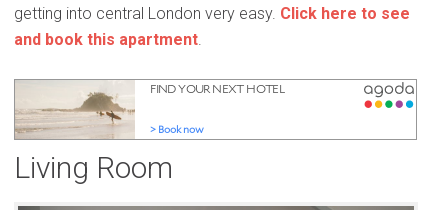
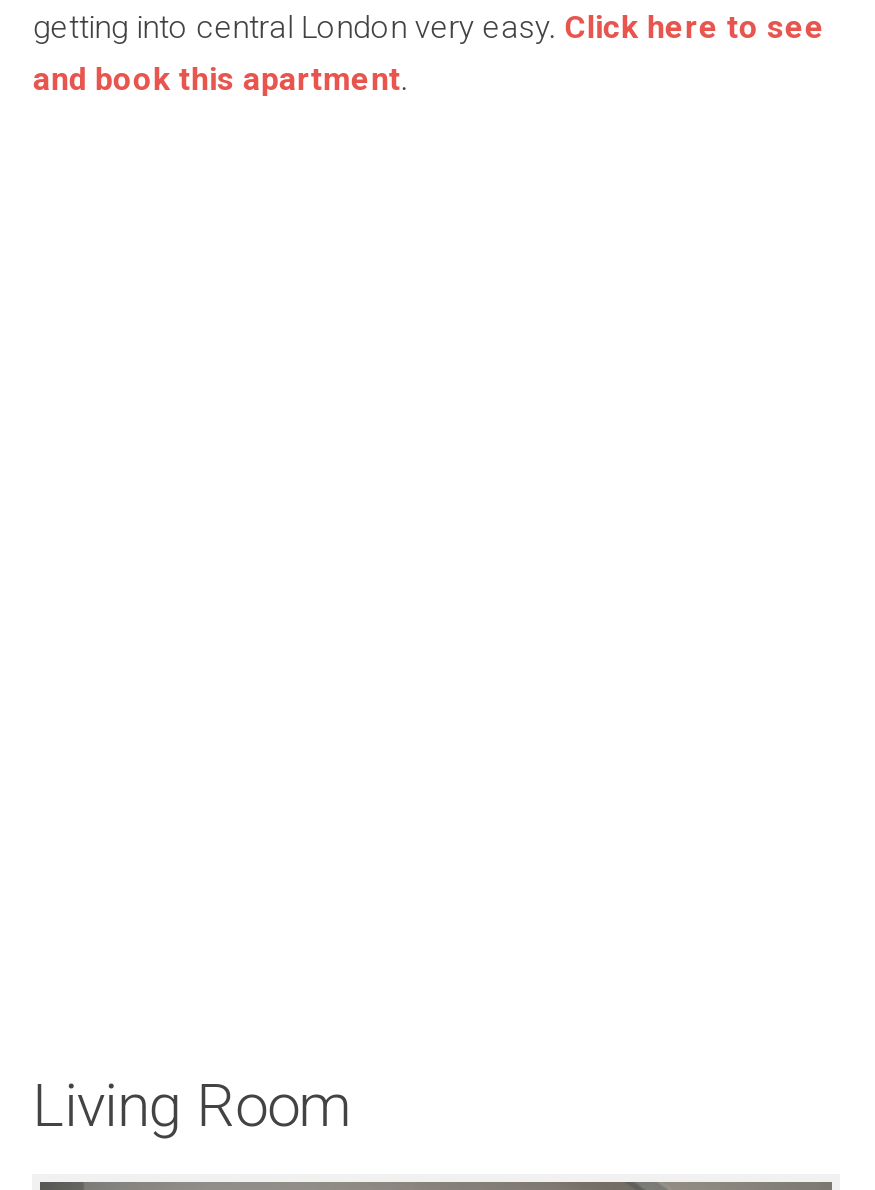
[13,78,418,141] [image] -> none

